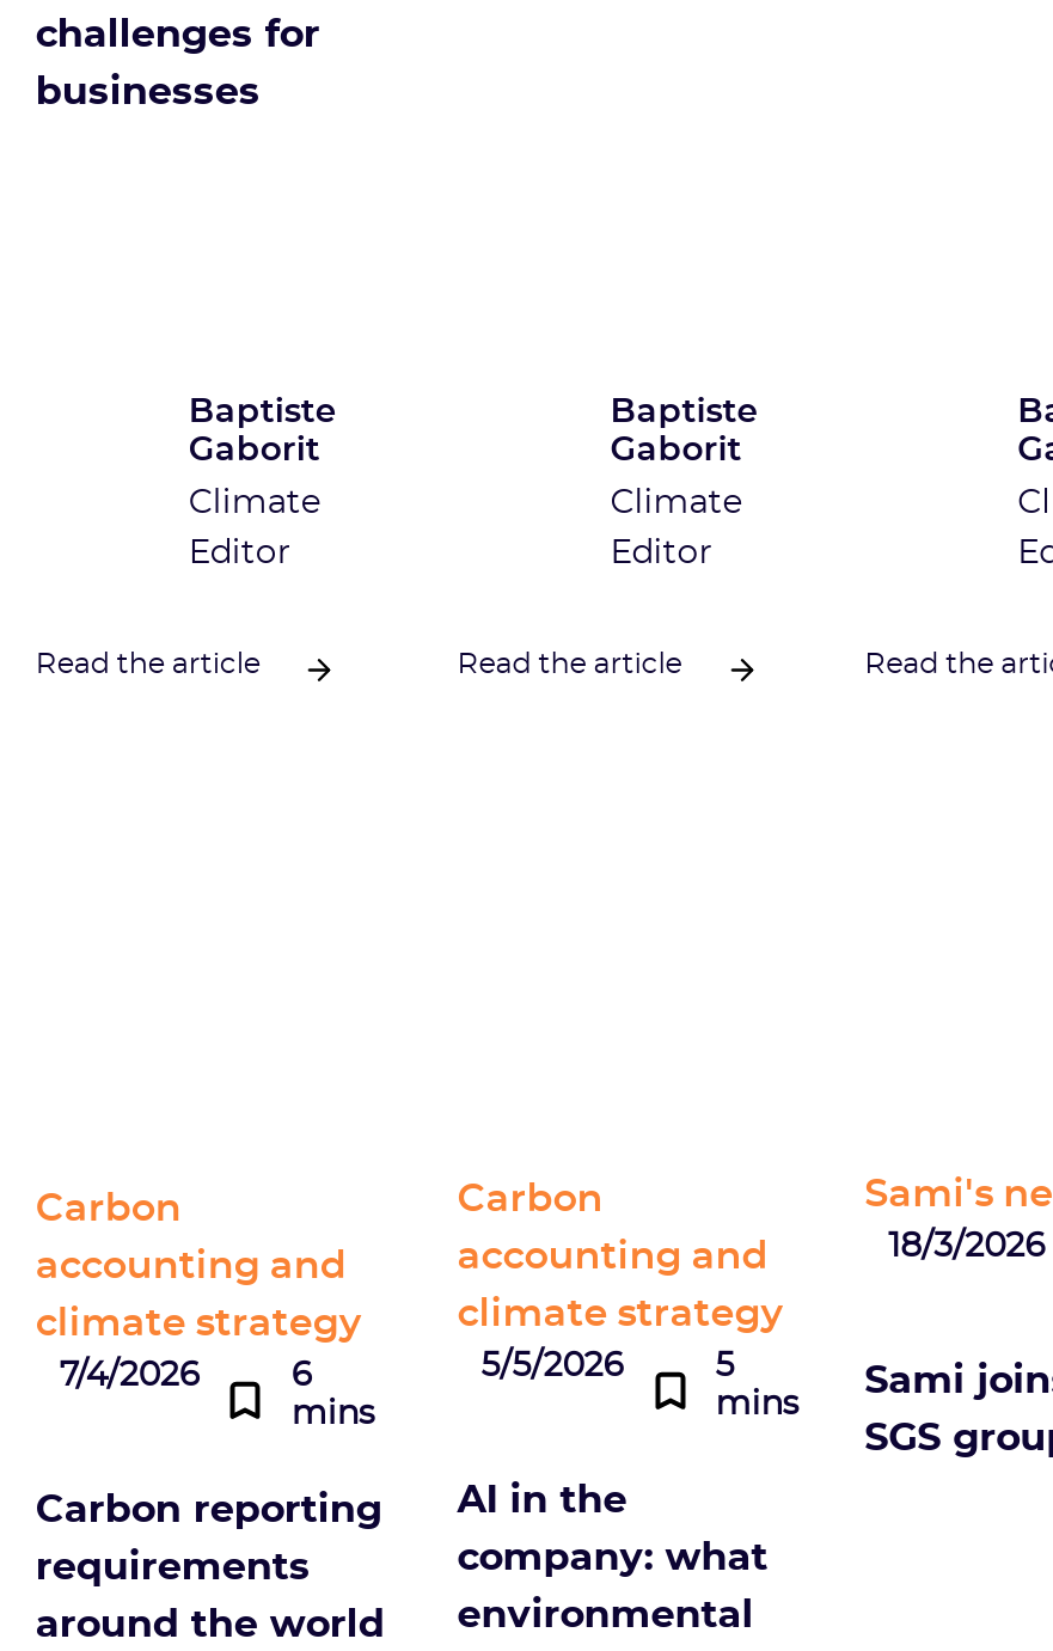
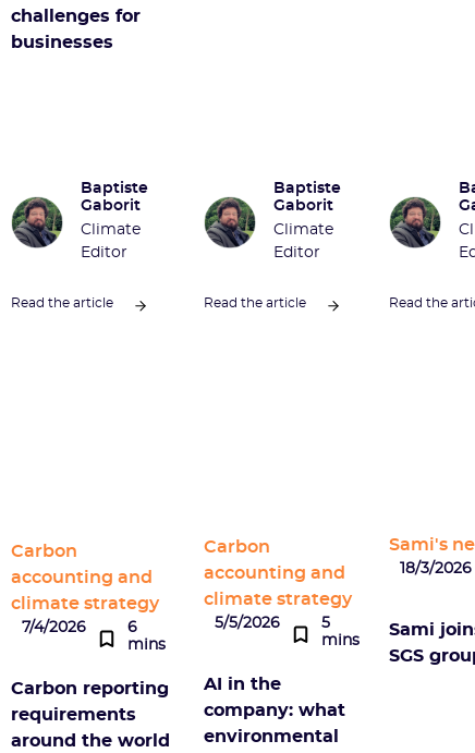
none -> [11,196,64,250] [image]
none -> [204,196,257,250] [image]
none -> [389,196,442,250] [image]

